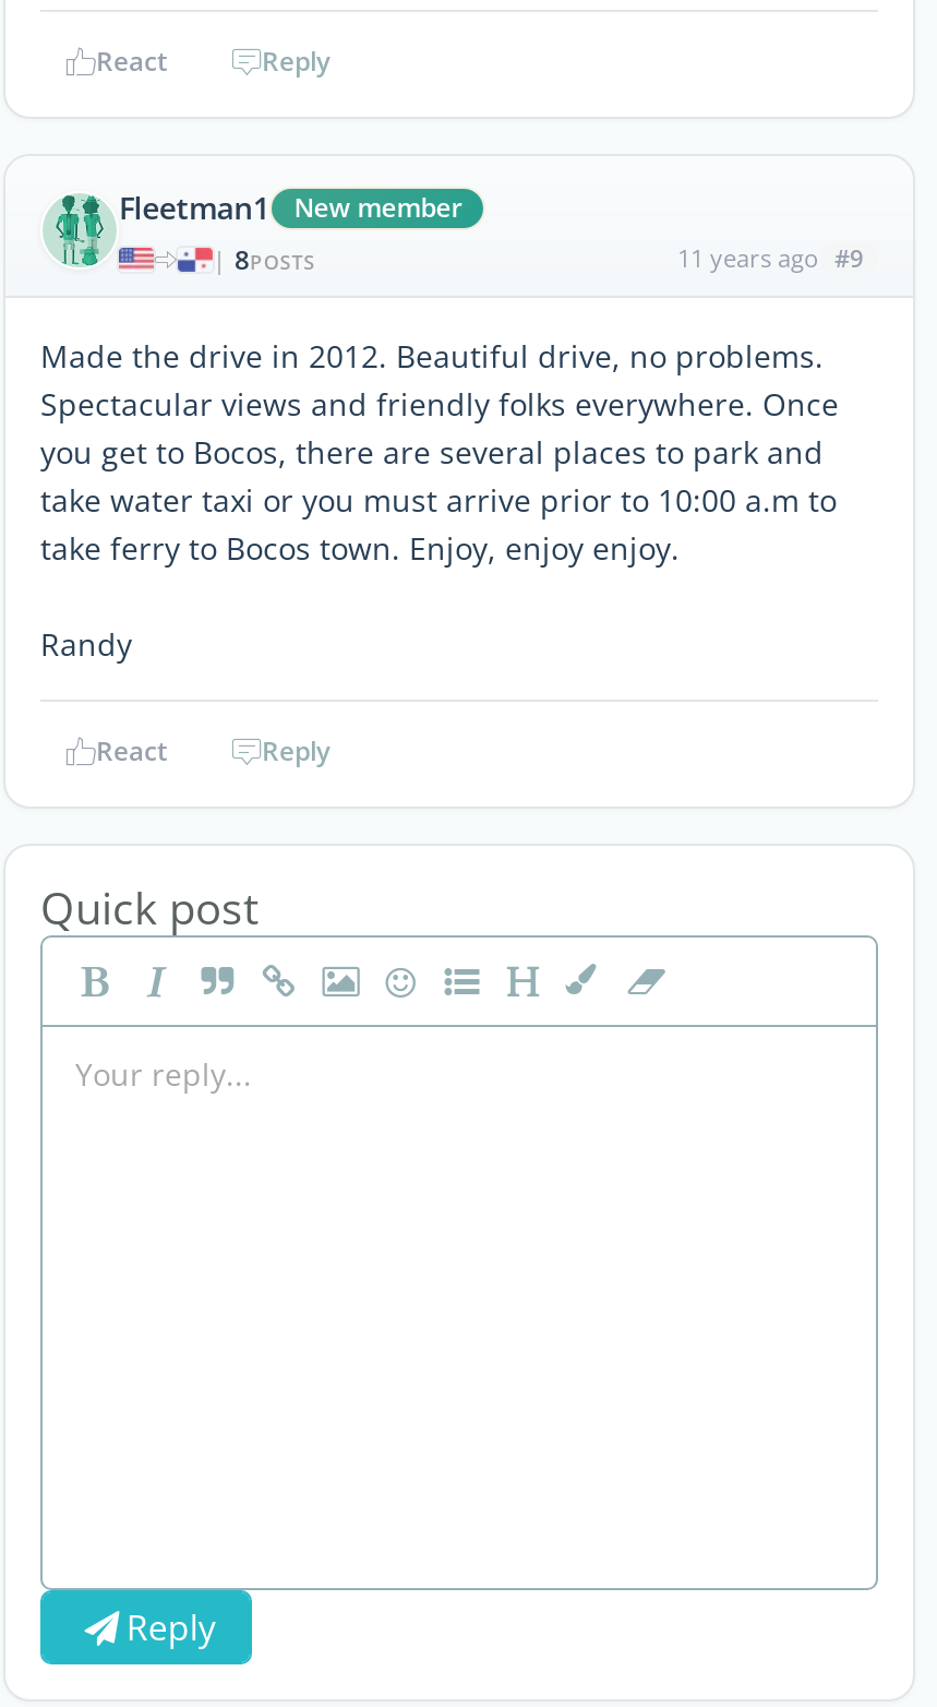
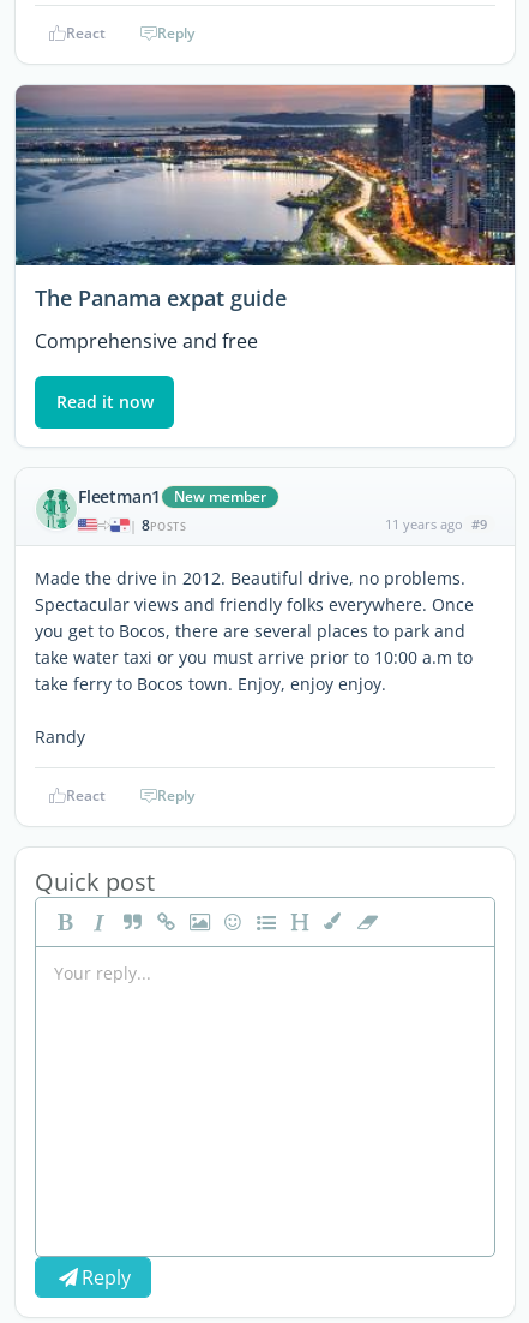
none -> [14,84,516,413] [image] | The Panama expat guide | Comprehensive and free | Read it now

